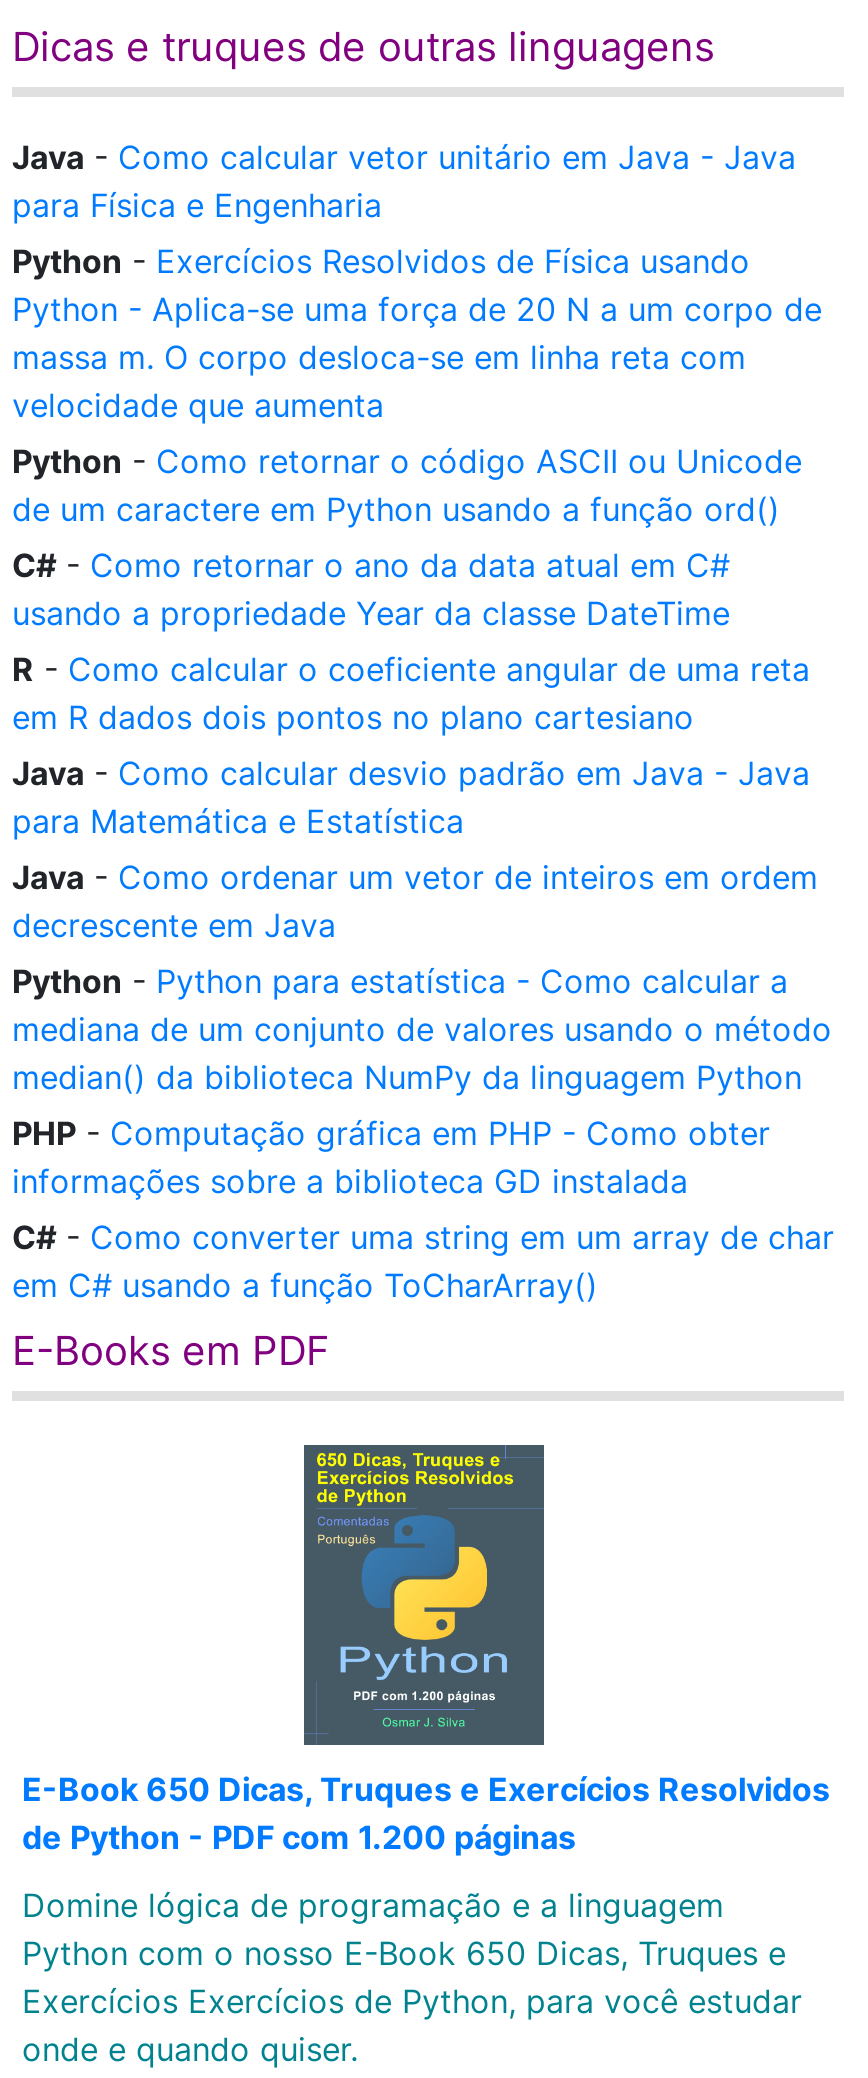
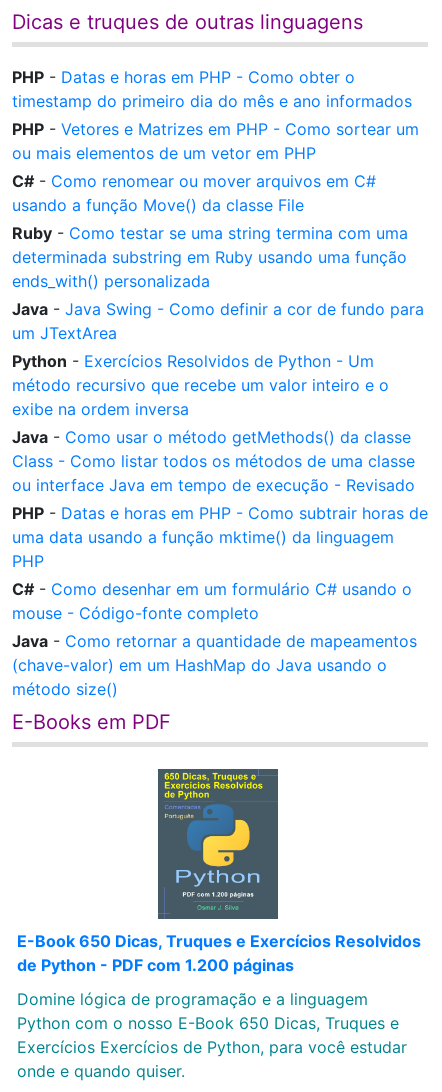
[12,137,834,1305] Java - Como calcular vetor unitário em Java - Java | para Física e Engenharia | Python - Exercícios Resolvidos de Física usando | Python - Aplica-se uma força de 20 N a um corpo de | massa m. O corpo desloca-se em linha reta com | velocidade que aumenta | Python - Como retornar o código ASCII ou Unicode | de um caractere em Python usando a função ord() | C#- Como retornar o ano da data atual em C# | usando a propriedade Year da classe DateTime | R - Como calcular o coeficiente angular de uma reta | em R dados dois pontos no plano cartesiano | Java - Como calcular desvio padrão em Java - Java | para Matemática e Estatística | Java - Como ordenar um vetor de inteiros em ordem | decrescente em Java | Python - Python para estatística - Como calcular a | mediana de um conjunto de valores usando o método | median() da biblioteca NumPy da linguagem Python | PHP - Computação gráfica em PHP - Como obter | informações sobre a biblioteca GD instalada | C#- Como converter uma string em um array de char | em C# usando a função ToCharArray() -> [12,67,428,699] PHP - Datas e horas em PHP - Como obter o | timestamp do primeiro dia do mês e ano informados | PHP - Vetores e Matrizes em PHP - Como sortear um | ou mais elementos de um vetor em PHP | C#- Como renomear ou mover arquivos em C# | usando a função Move() da classe File | Ruby - Como testar se uma string termina com uma | determinada substring em Ruby usando uma função | ends_with() personalizada | Java - Java Swing - Como definir a cor de fundo para | um JTextArea | Python - Exercícios Resolvidos de Python - Um | método recursivo que recebe um valor inteiro e o | exibe na ordem inversa | Java - Como usar o método getMethods() da classe | Class - Como listar todos os métodos de uma classe | ou interface Java em tempo de execução - Revisado | PHP - Datas e horas em PHP - Como subtrair horas de | uma data usando a função mktime() da linguagem | PHP | C#- Como desenhar em um formulário C# usando o | mouse - Código-fonte completo | Java - Como retornar a quantidade de mapeamentos | (chave-valor) em um HashMap do Java usando o | método size()

